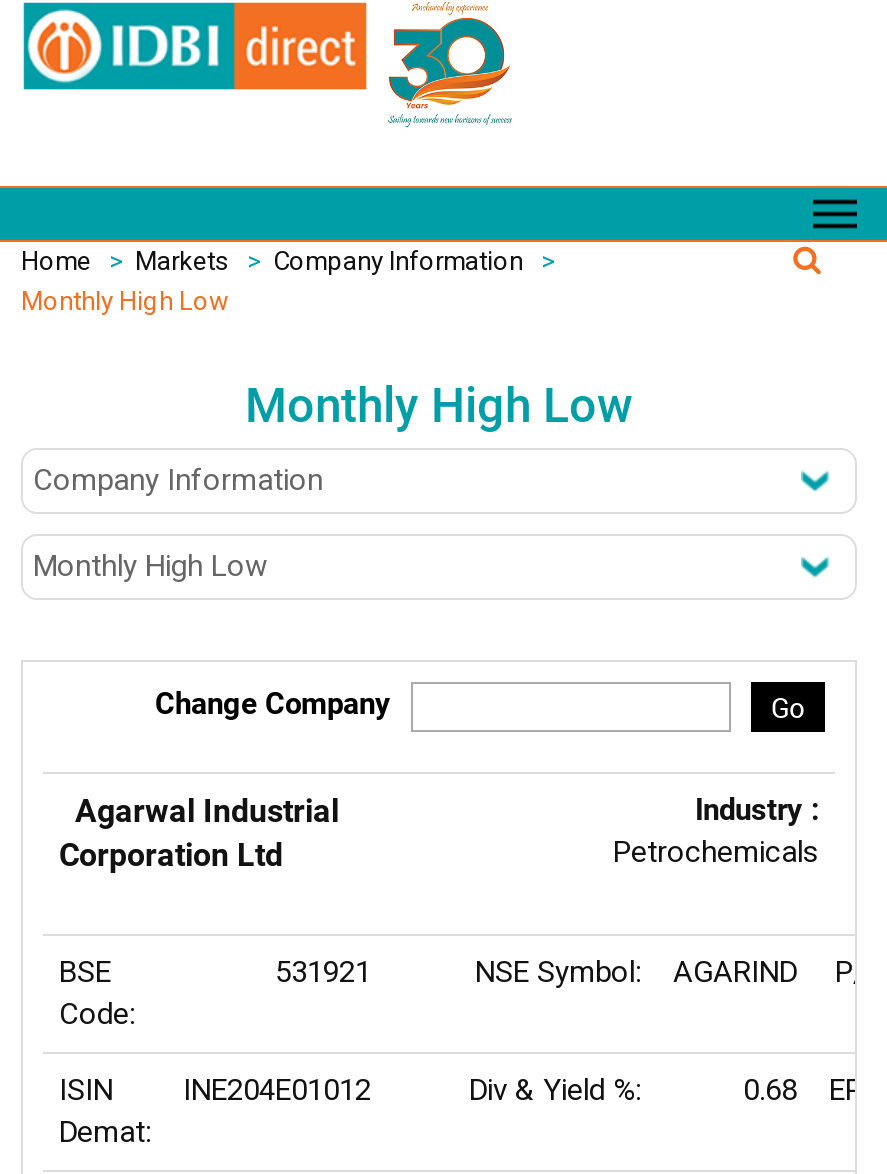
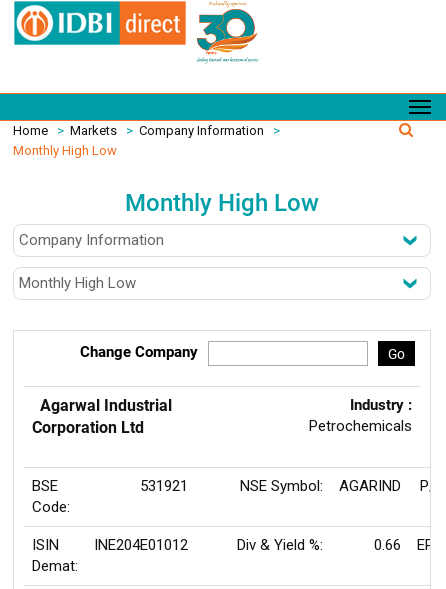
[743,1072,797,1108] 0.68 -> [374,536,401,554] 0.66

